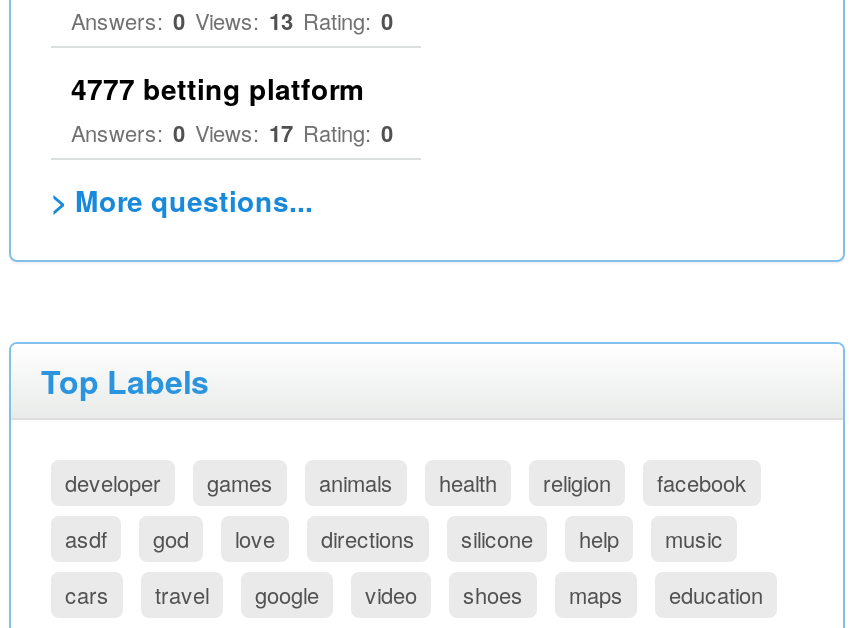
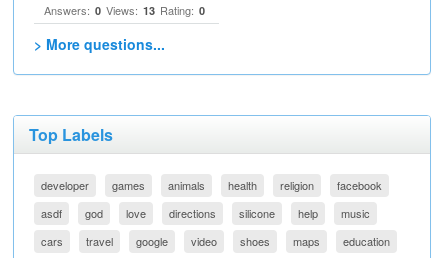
[71,68,393,148] 4777 betting platform | Answers: 0 Views: 17 Rating: 0 -> none

